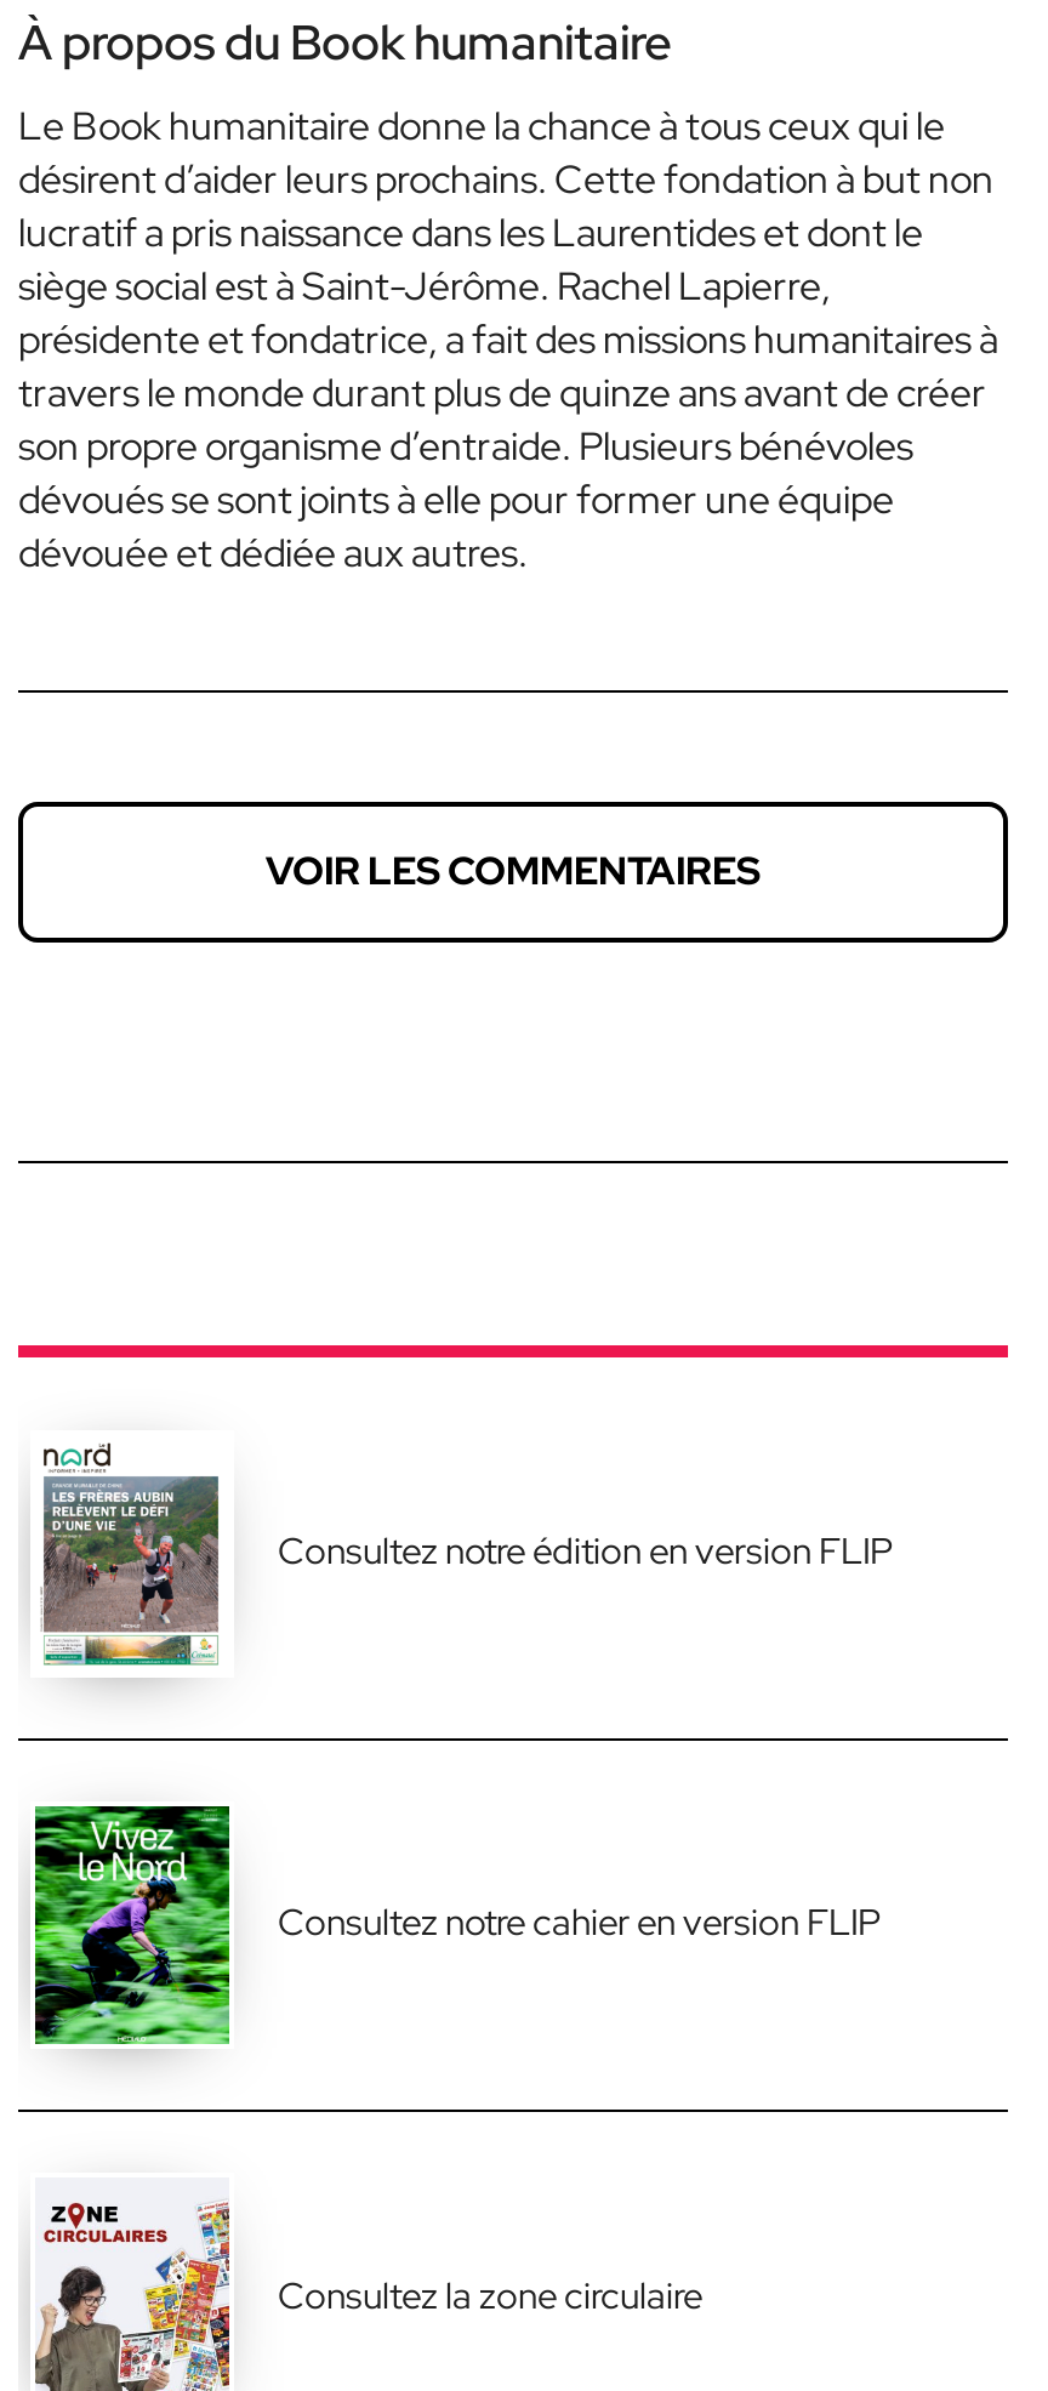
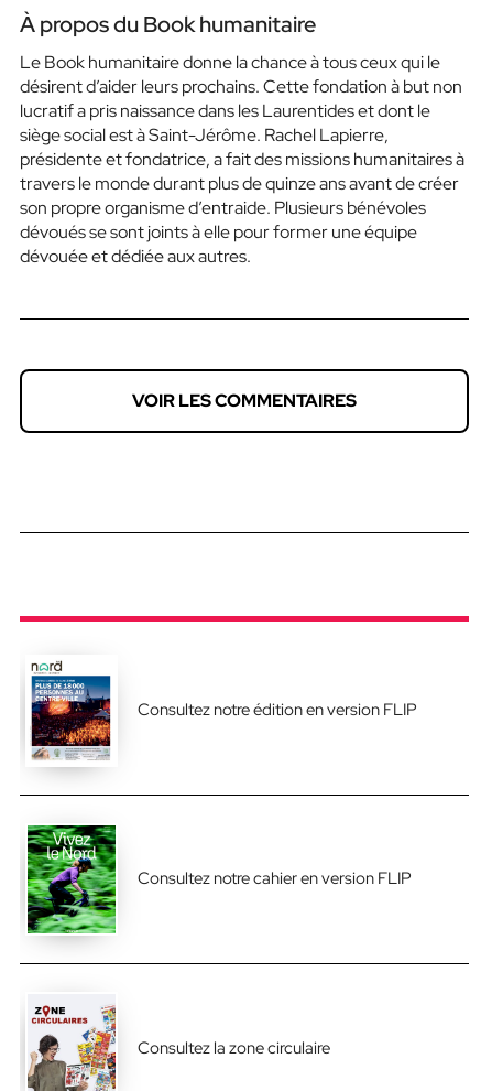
[42,1476,220,1668] [image] -> [31,676,111,761] [image]

